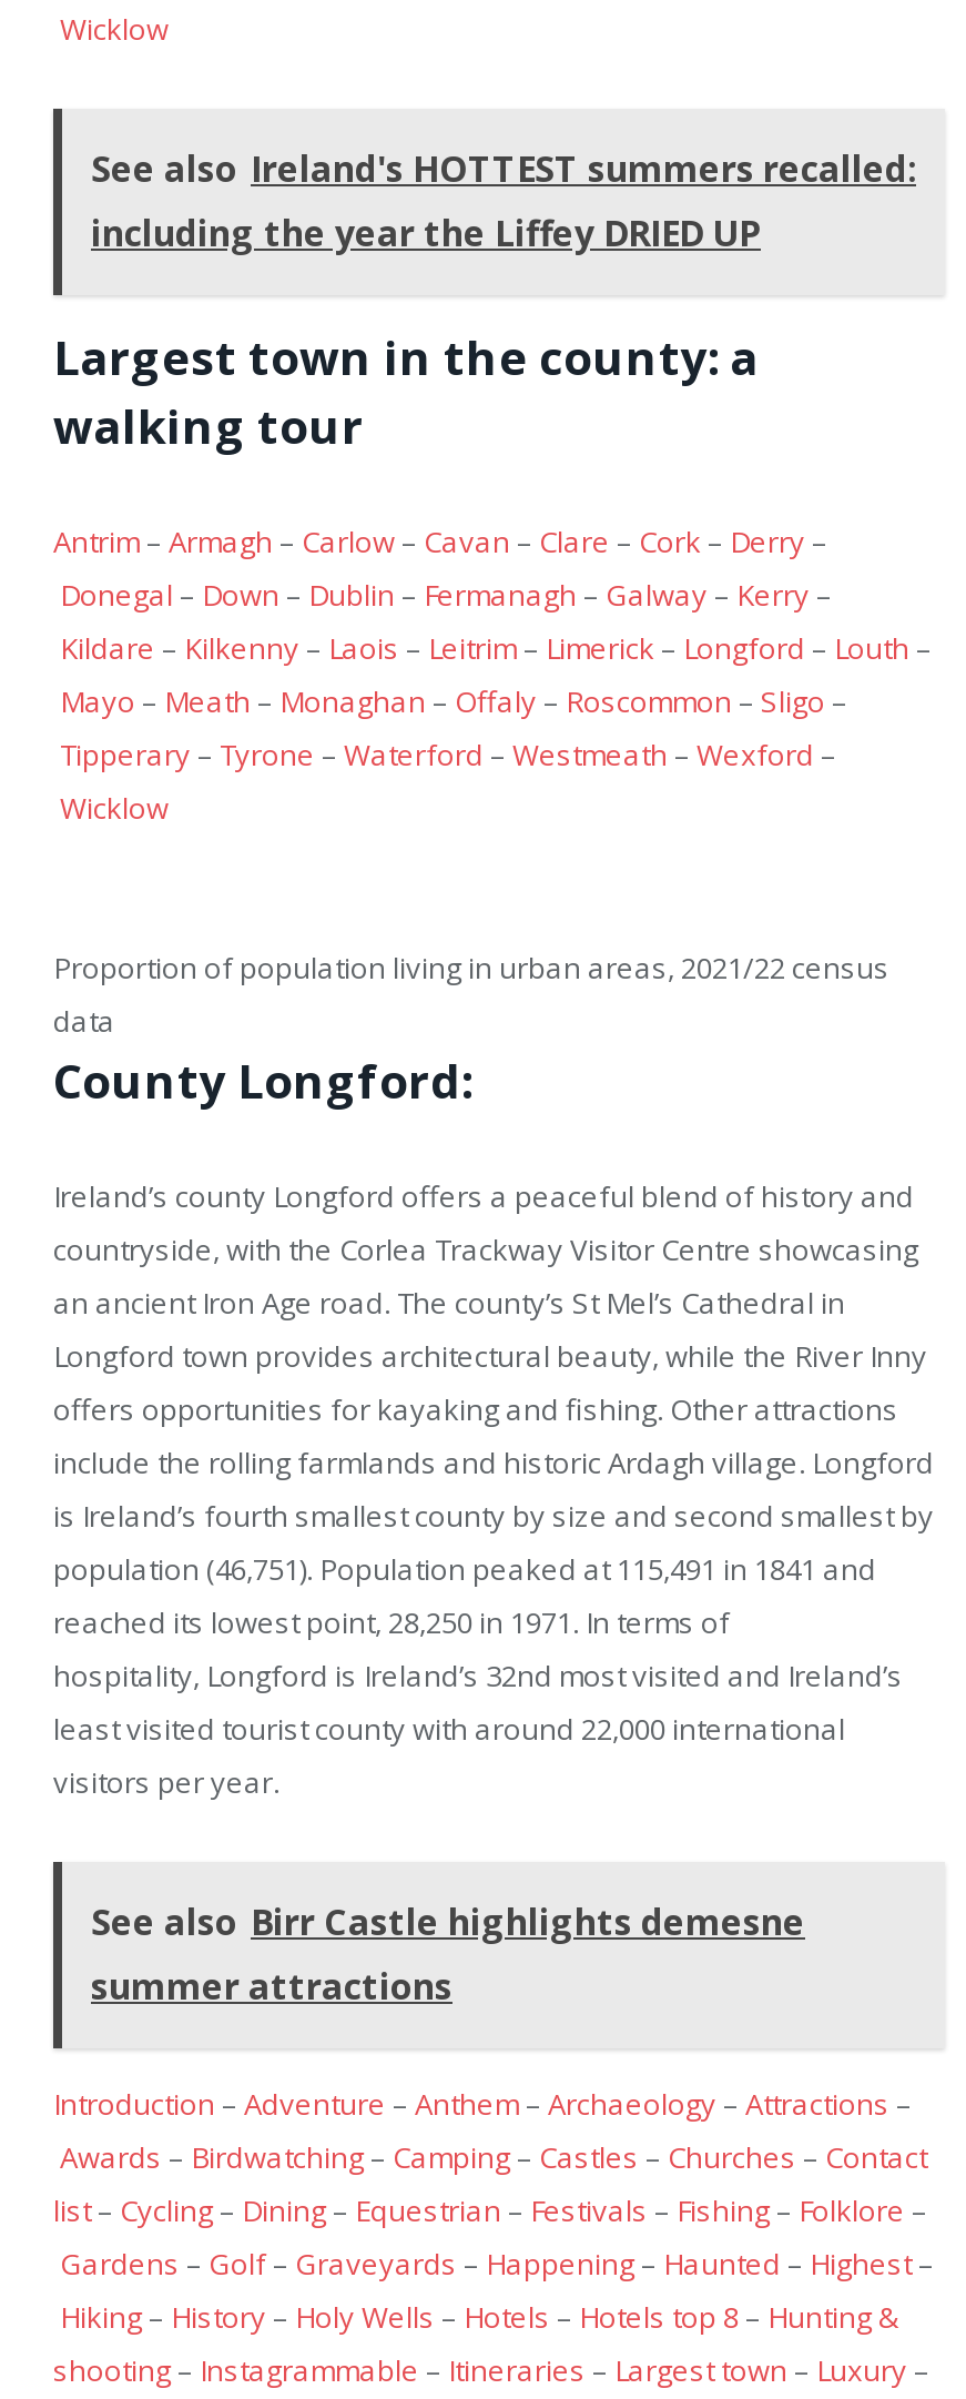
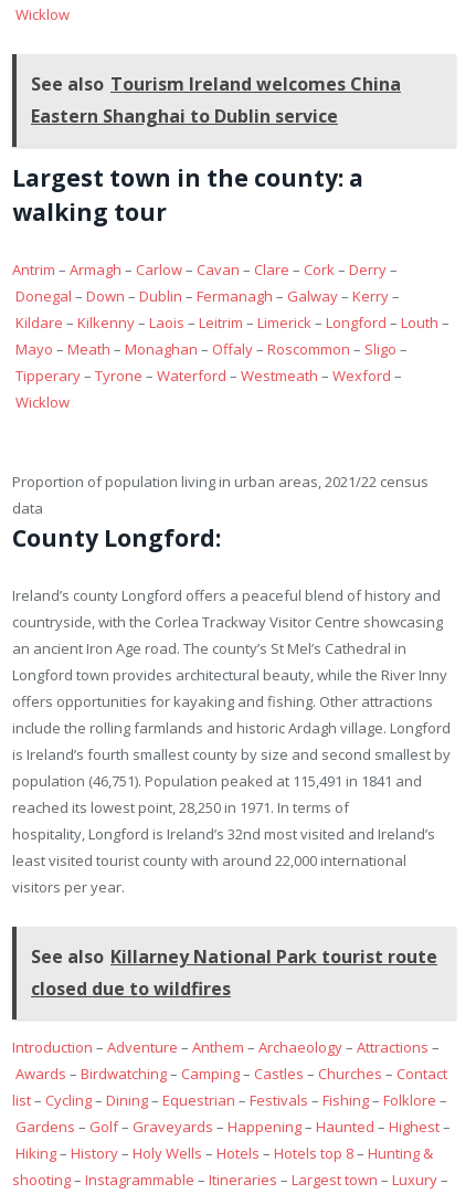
[91,144,916,257] See also Ireland's HOTTEST summers recalled: | including the year the Liffey DRIED UP -> [31,72,401,128] See also Tourism Ireland welcomes China | Eastern Shanghai to Dublin service
[91,1898,805,2011] See also Birr Castle highlights demesne | summer attractions -> [31,944,437,1001] See also Killarney National Park tourist route | closed due to wildfires

